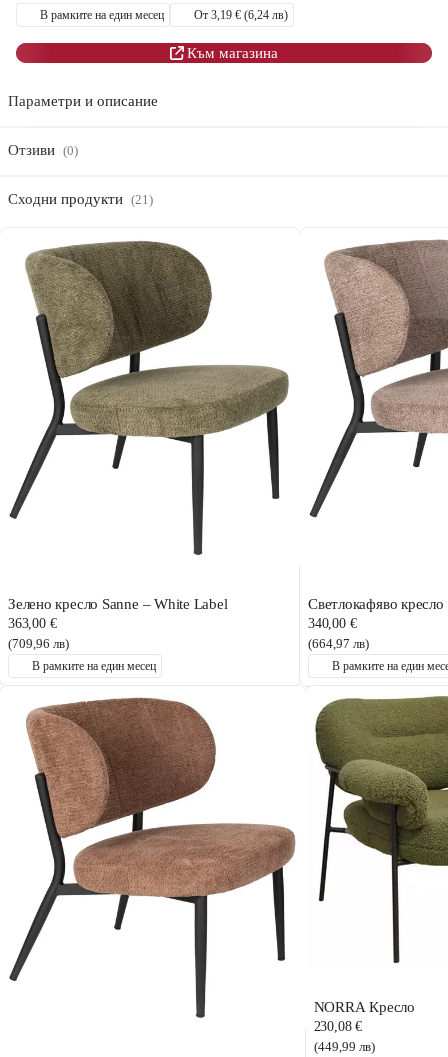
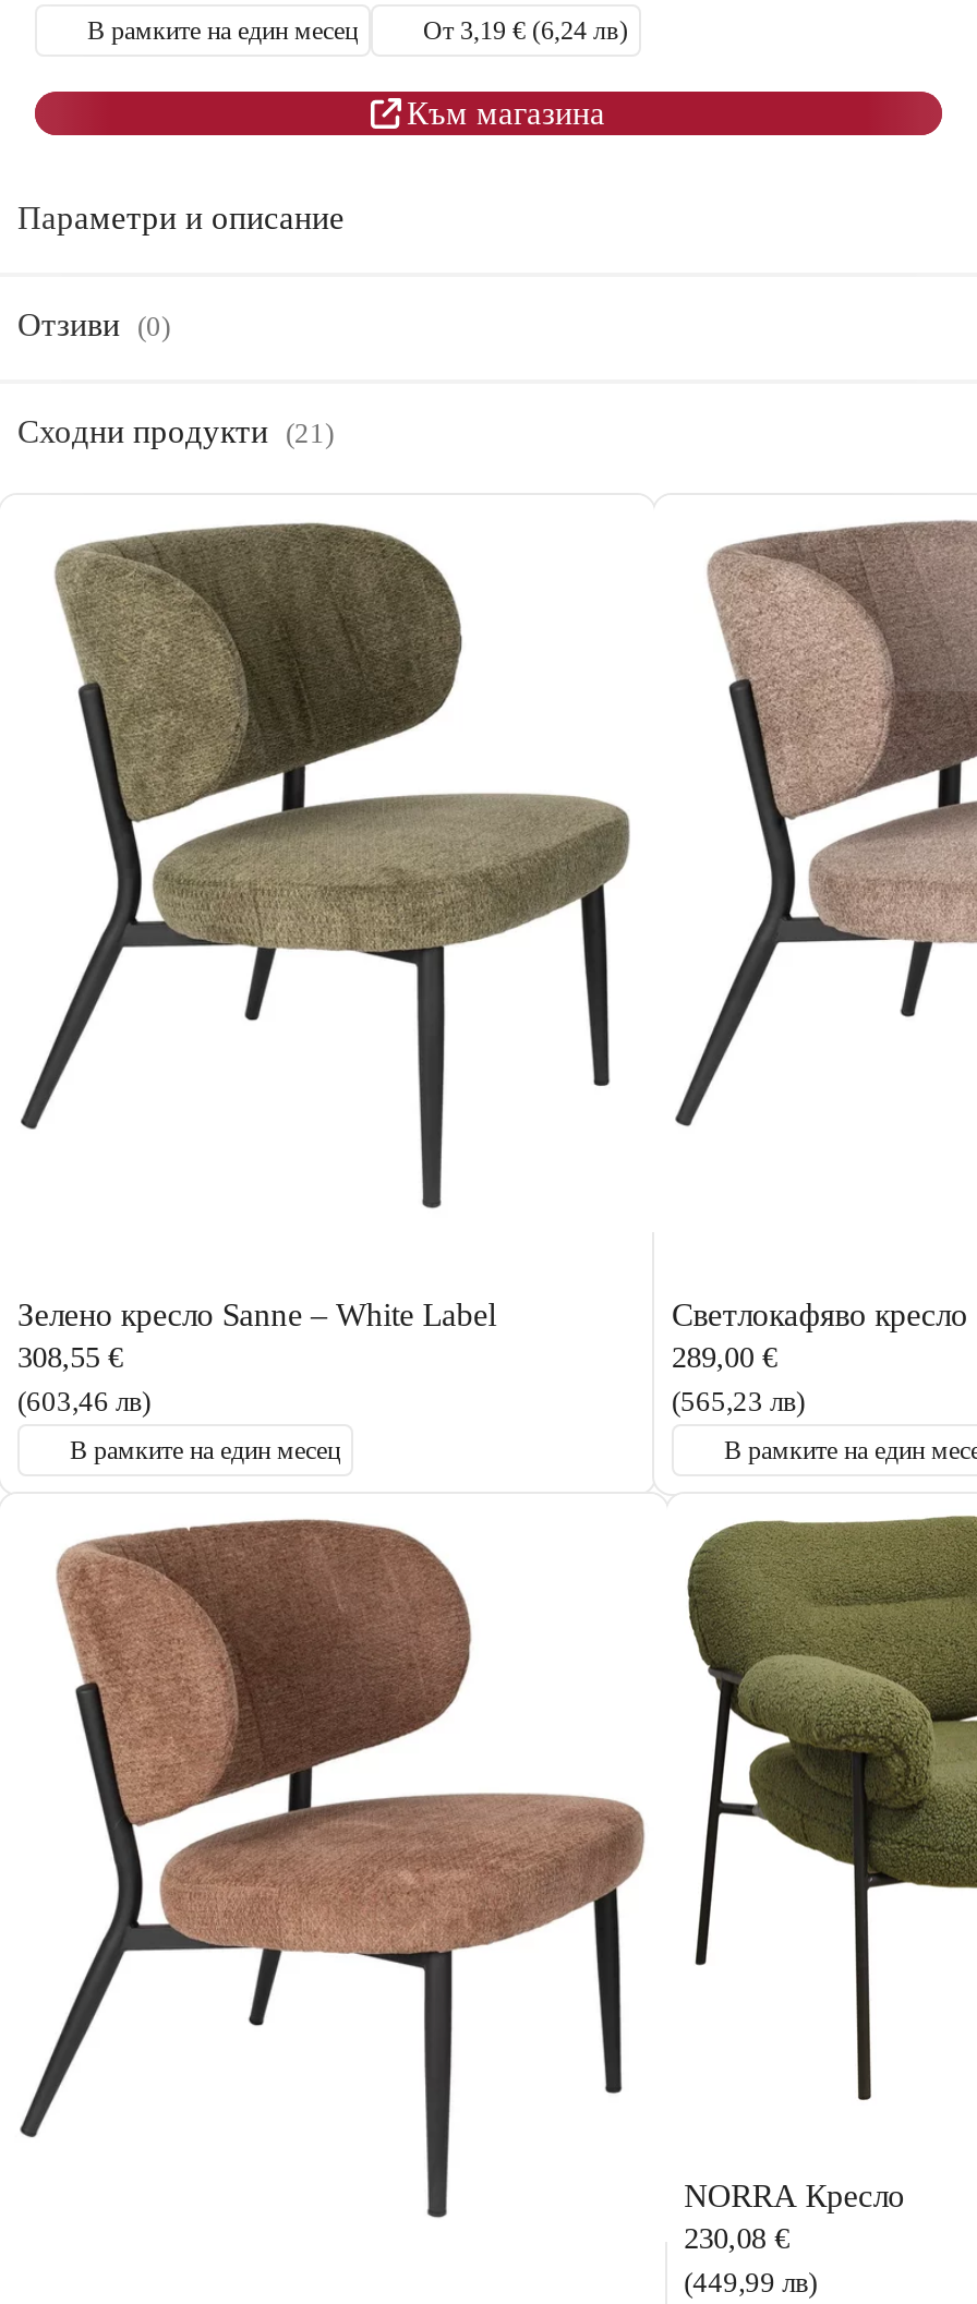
[8,616,56,631] 363,00 € -> [17,1341,123,1374] 308,55 €
[308,616,356,631] 340,00 € -> [672,1341,777,1374] 289,00 €
[8,636,69,651] (709,96 лв) -> [17,1385,150,1418] (603,46 лв)
[308,636,369,651] (664,97 лв) -> [672,1385,805,1418] (565,23 лв)

